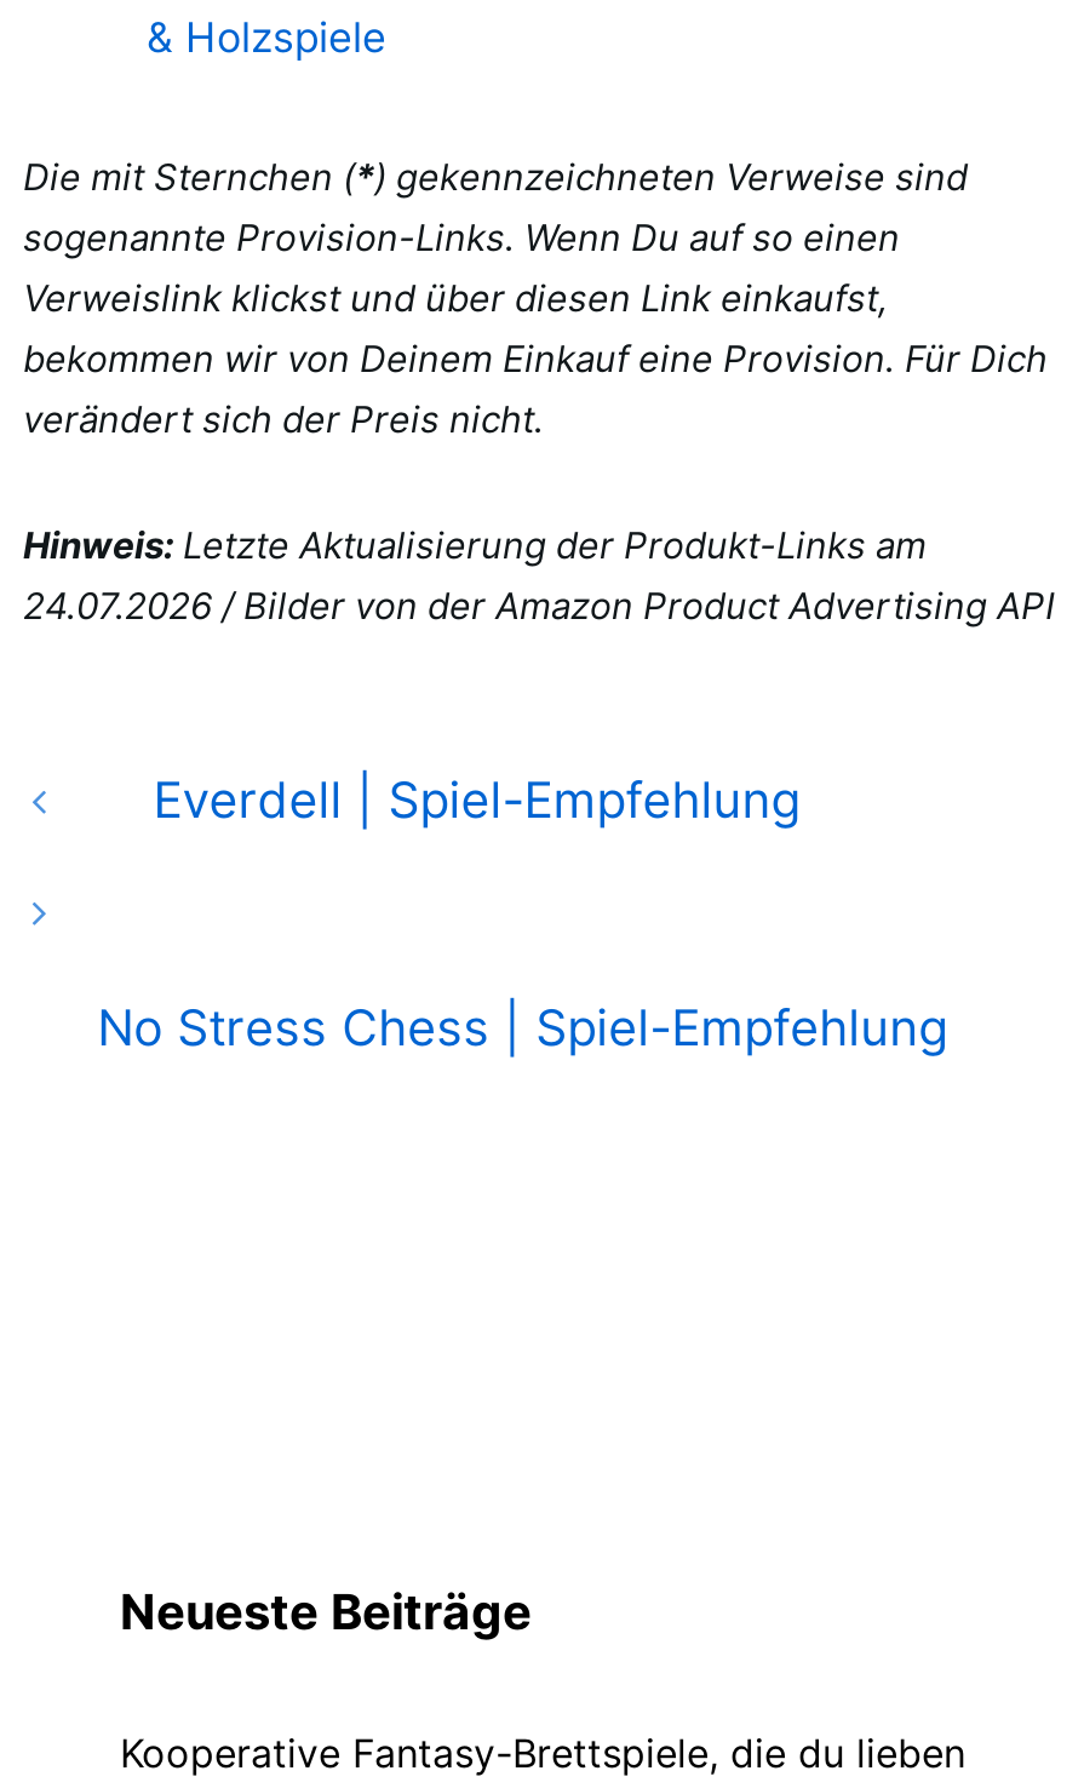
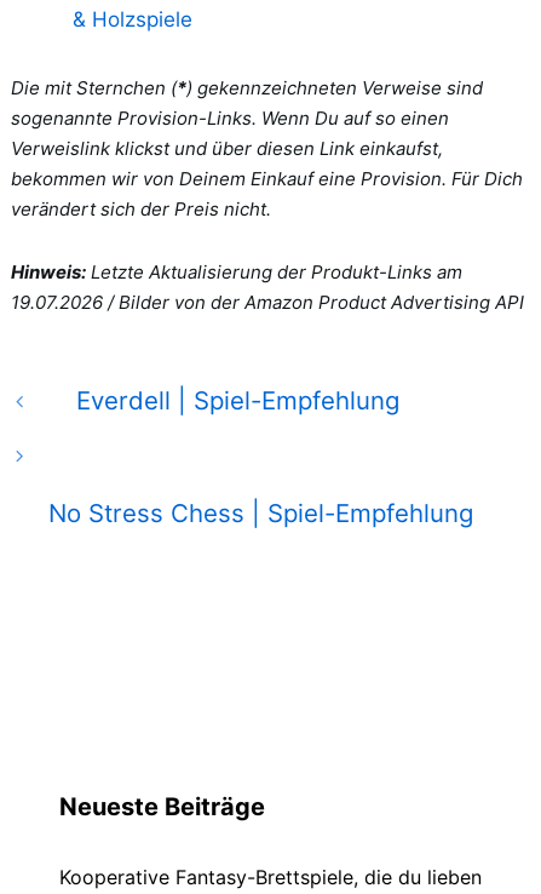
[23,582,1055,628] 24.07.2026 / Bilder von der Amazon Product Advertising API -> [11,291,524,314] 19.07.2026 / Bilder von der Amazon Product Advertising API

